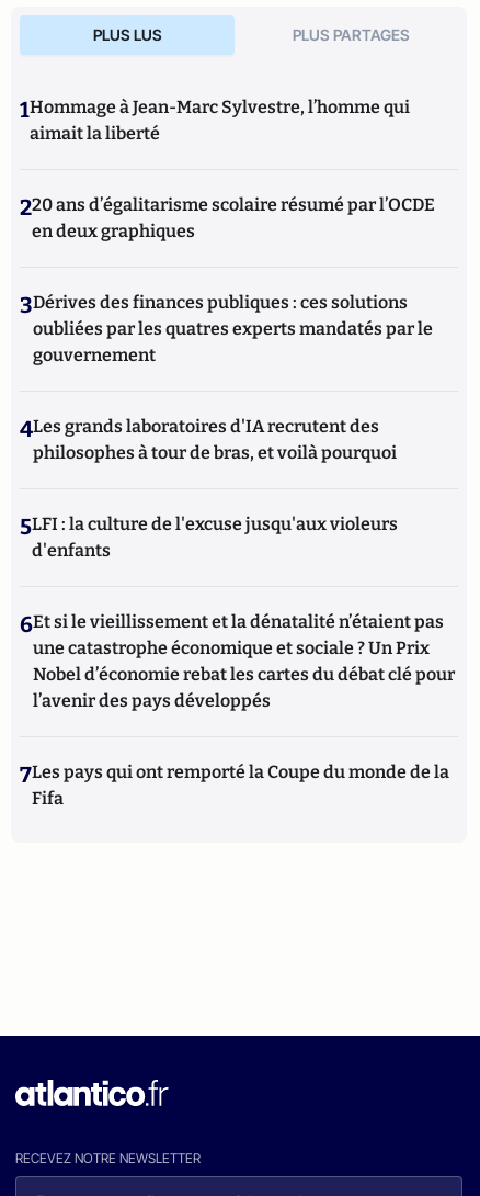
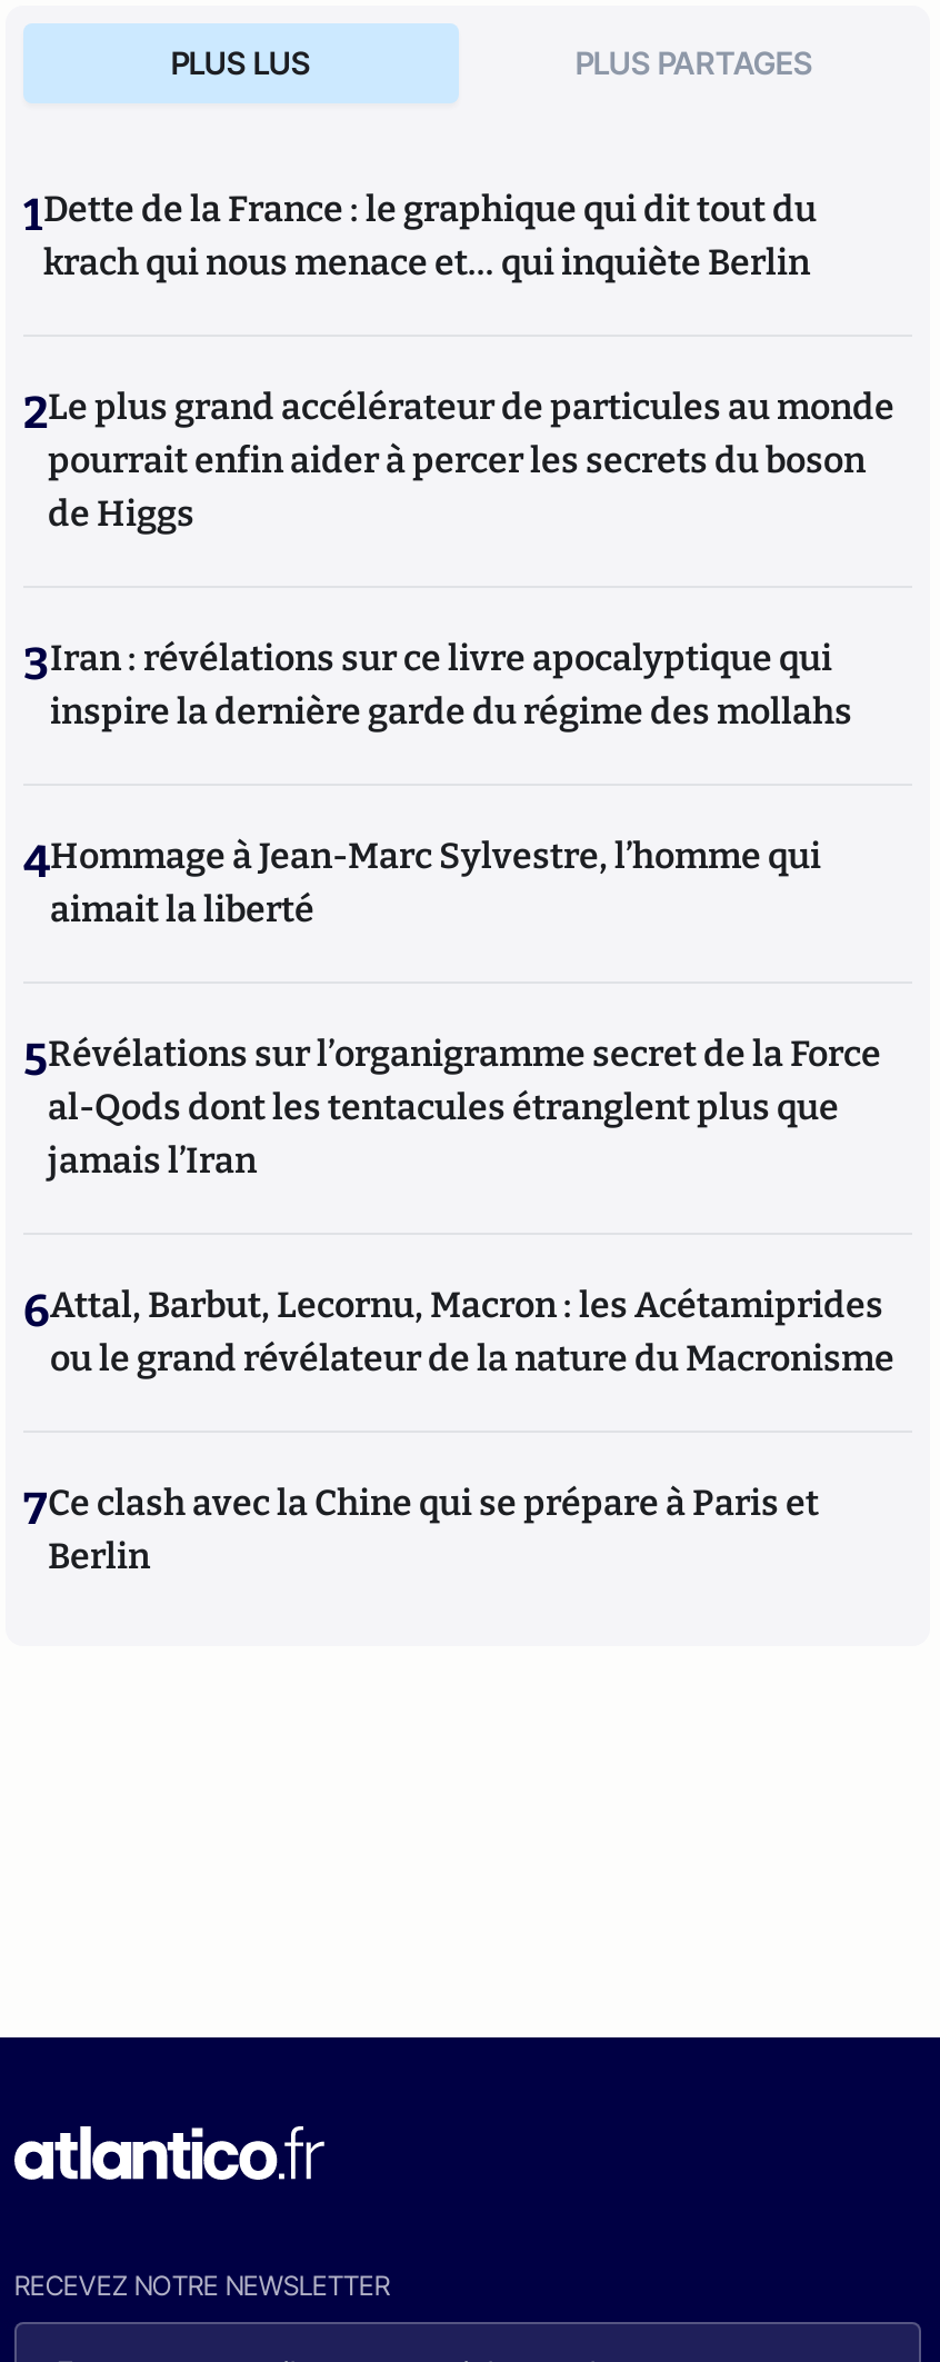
[20,97,410,123] 1Hommage à Jean-Marc Sylvestre, l’homme qui -> [23,188,894,888] 1Dette de la France : le graphique qui dit tout du | krach qui nous menace et… qui inquiète Berlin | 2Le plus grand accélérateur de particules au monde | pourrait enfin aider à percer les secrets du boson | de Higgs | 3Iran : révélations sur ce livre apocalyptique qui | inspire la dernière garde du régime des mollahs | 4Hommage à Jean-Marc Sylvestre, l’homme qui
moved [30,123,160,144] -> [50,888,314,930]: aimait la liberté
[20,194,455,809] 220 ans d’égalitarisme scolaire résumé par l’OCDE | en deux graphiques | 3Dérives des finances publiques : ces solutions | oubliées par les quatres experts mandatés par le | gouvernement | 4Les grands laboratoires d'IA recrutent des | philosophes à tour de bras, et voilà pourquoi | 5LFI : la culture de l'excuse jusqu'aux violeurs | d'enfants | 6Et si le vieillissement et la dénatalité n’étaient pas | une catastrophe économique et sociale ? Un Prix | Nobel d’économie rebat les cartes du débat clé pour | l’avenir des pays développés | 7Les pays qui ont remporté la Coupe du monde de la | Fifa -> [23,1033,894,1577] 5Révélations sur l’organigramme secret de la Force | al-Qods dont les tentacules étranglent plus que | jamais l’Iran | 6Attal, Barbut, Lecornu, Macron : les Acétamiprides | ou le grand révélateur de la nature du Macronisme | 7Ce clash avec la Chine qui se prépare à Paris et | Berlin

